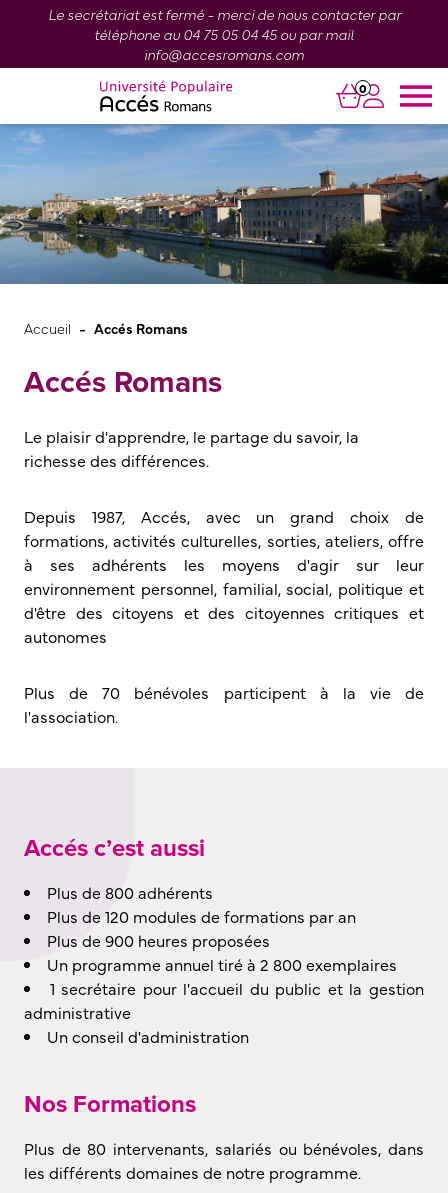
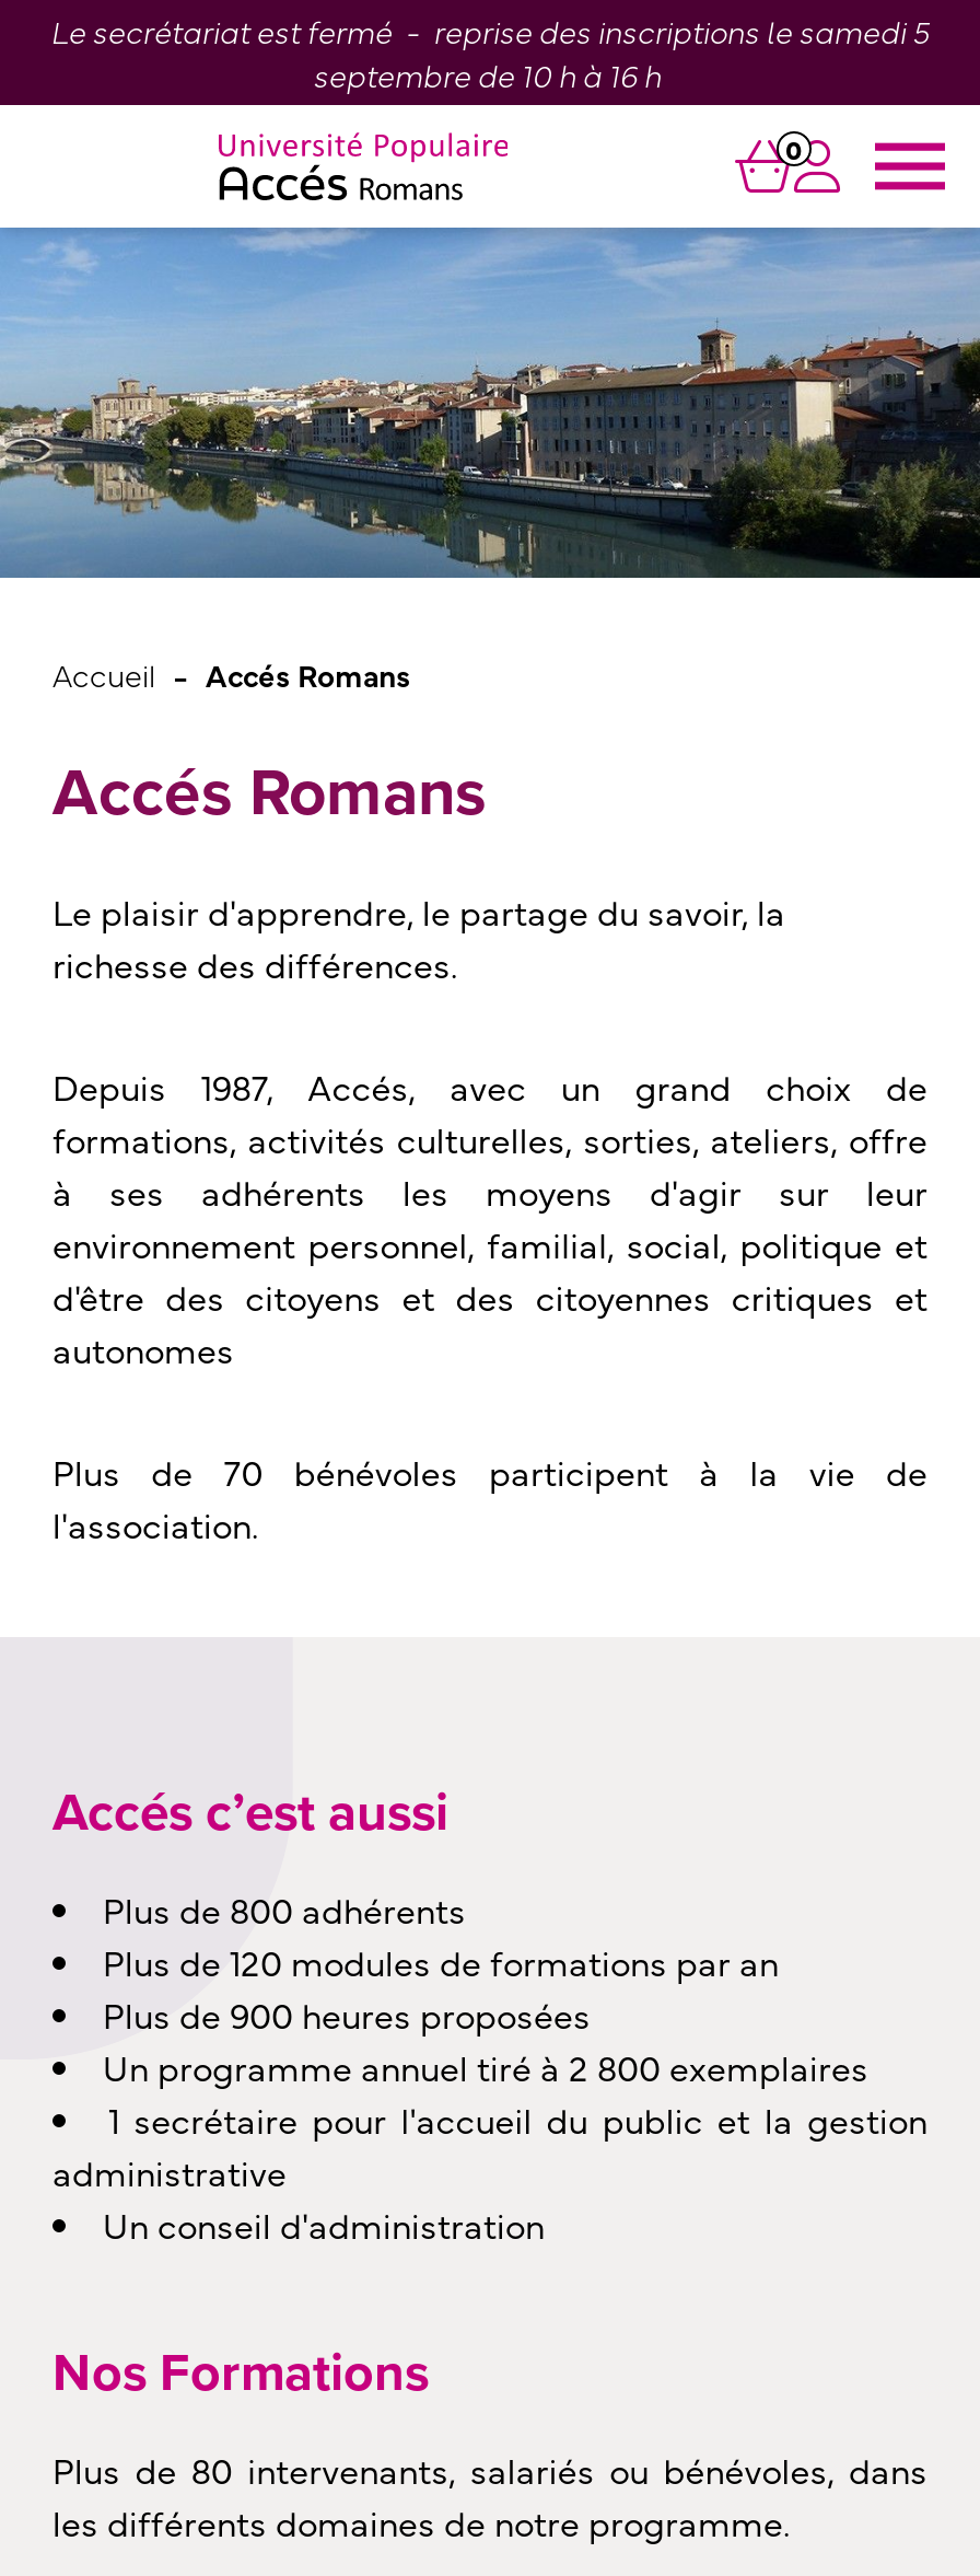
[47,4,400,63] Le secrétariat est fermé - merci de nous contacter par | téléphone au 04 75 05 04 45 ou par mail | info@accesromans.com -> [50,9,930,94] Le secrétariat est fermé - reprise des inscriptions le samedi 5 | septembre de 10 h à 16 h

